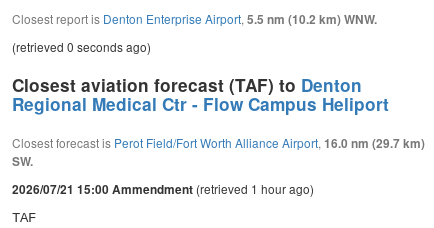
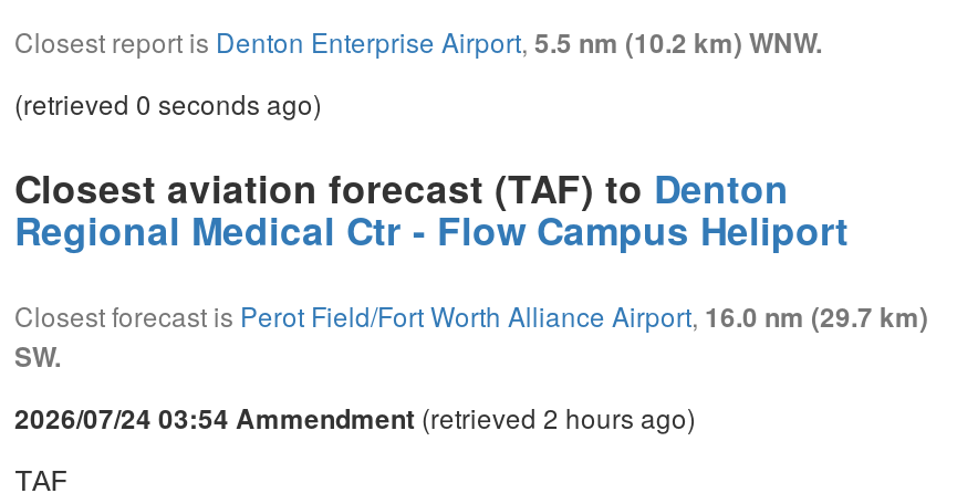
[12,180,314,198] 2026/07/21 15:00 Ammendment (retrieved 1 hour ago) -> [14,398,696,438] 2026/07/24 03:54 Ammendment (retrieved 2 hours ago)

